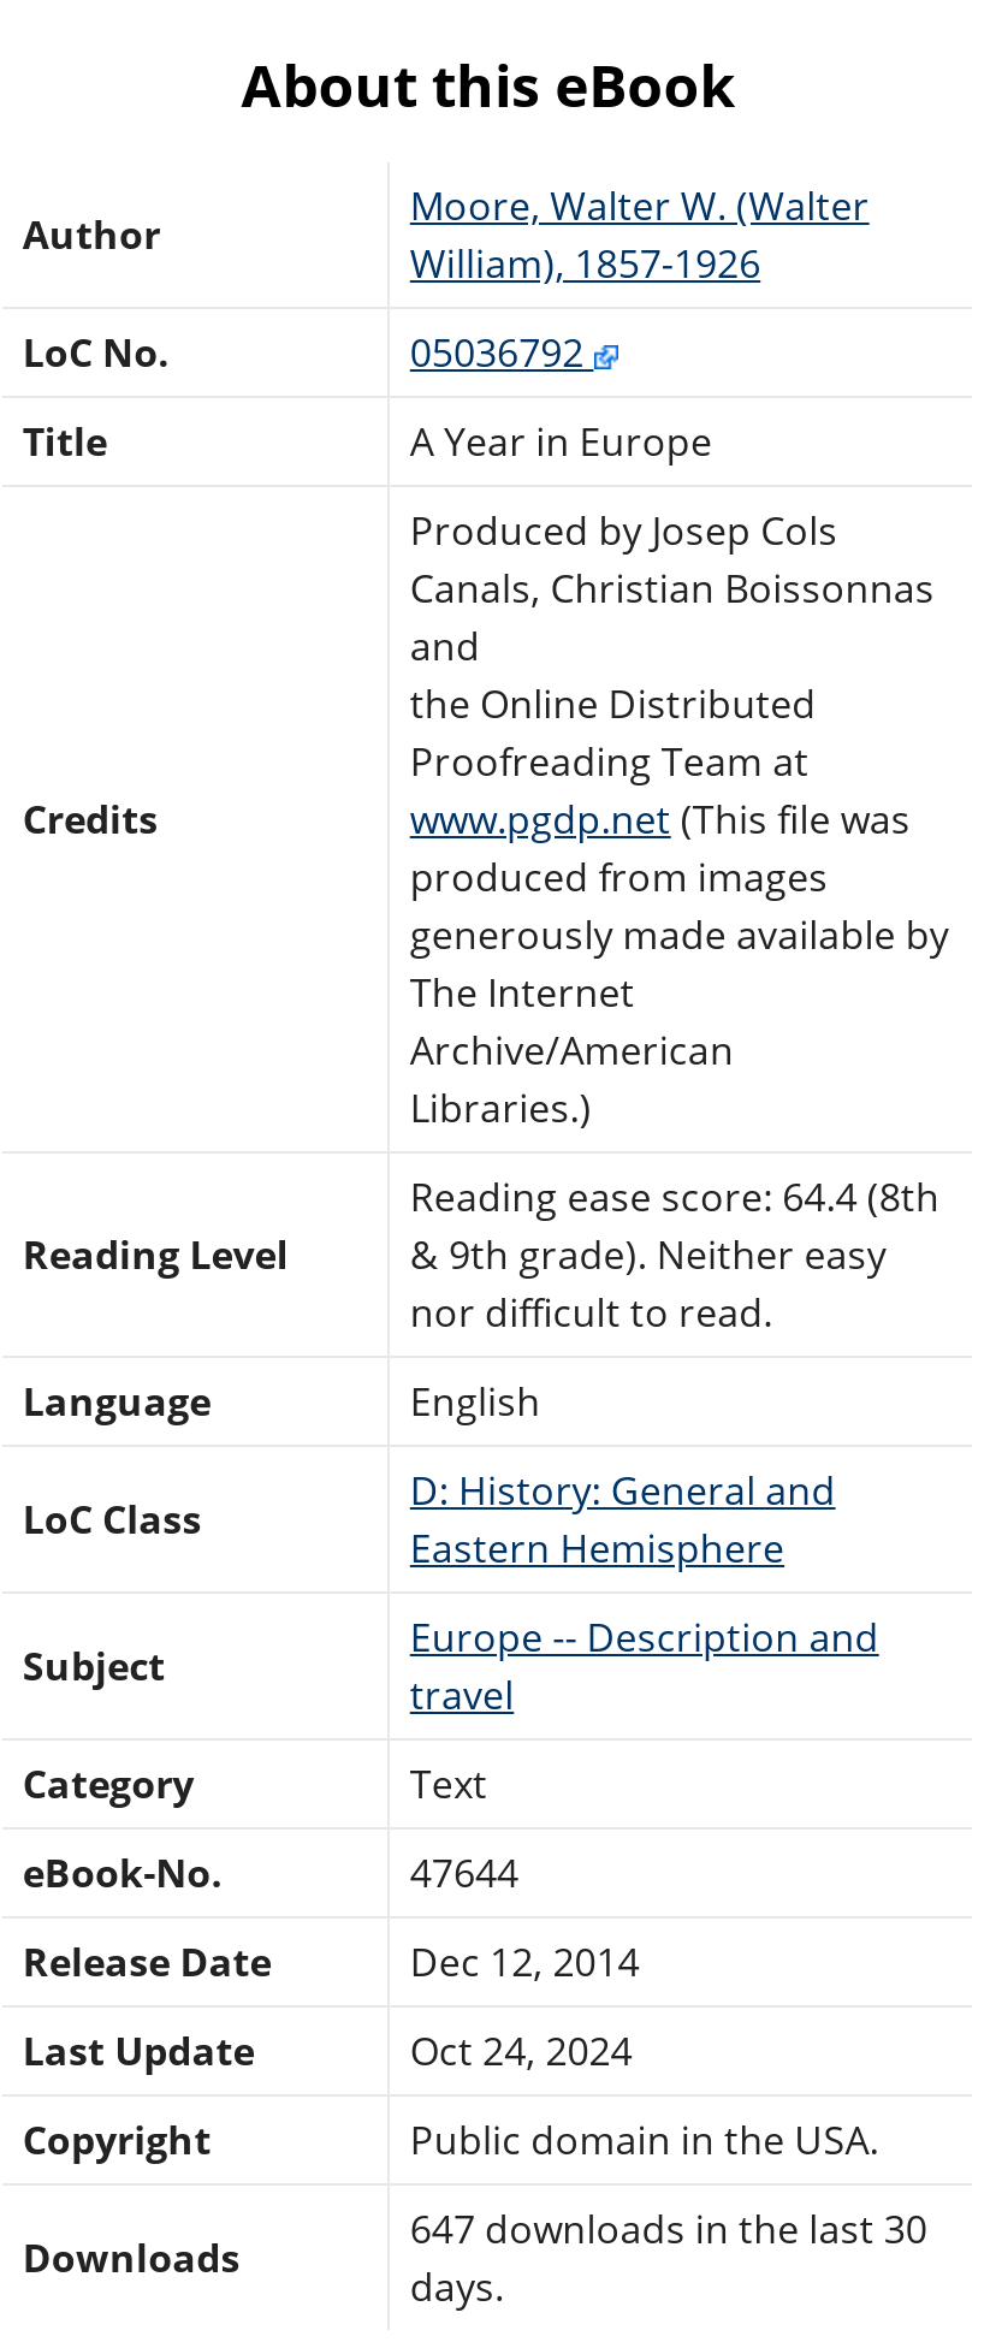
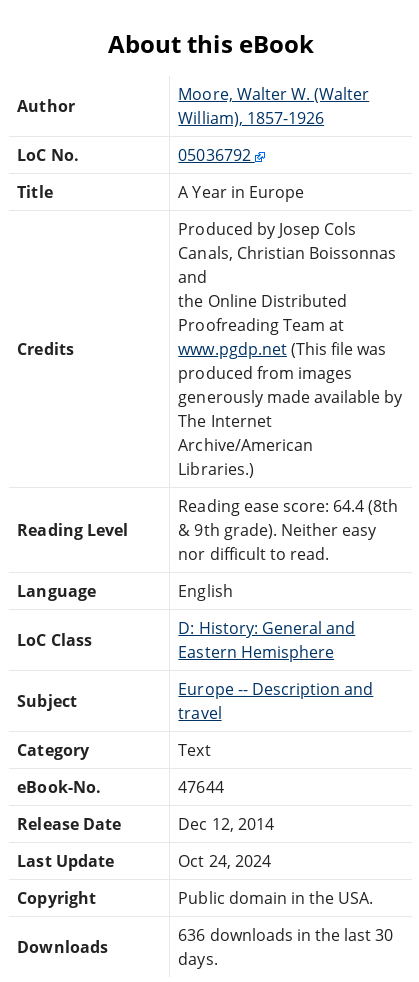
[410,2202,927,2255] 647 downloads in the last 30 -> [178,924,393,946] 636 downloads in the last 30

